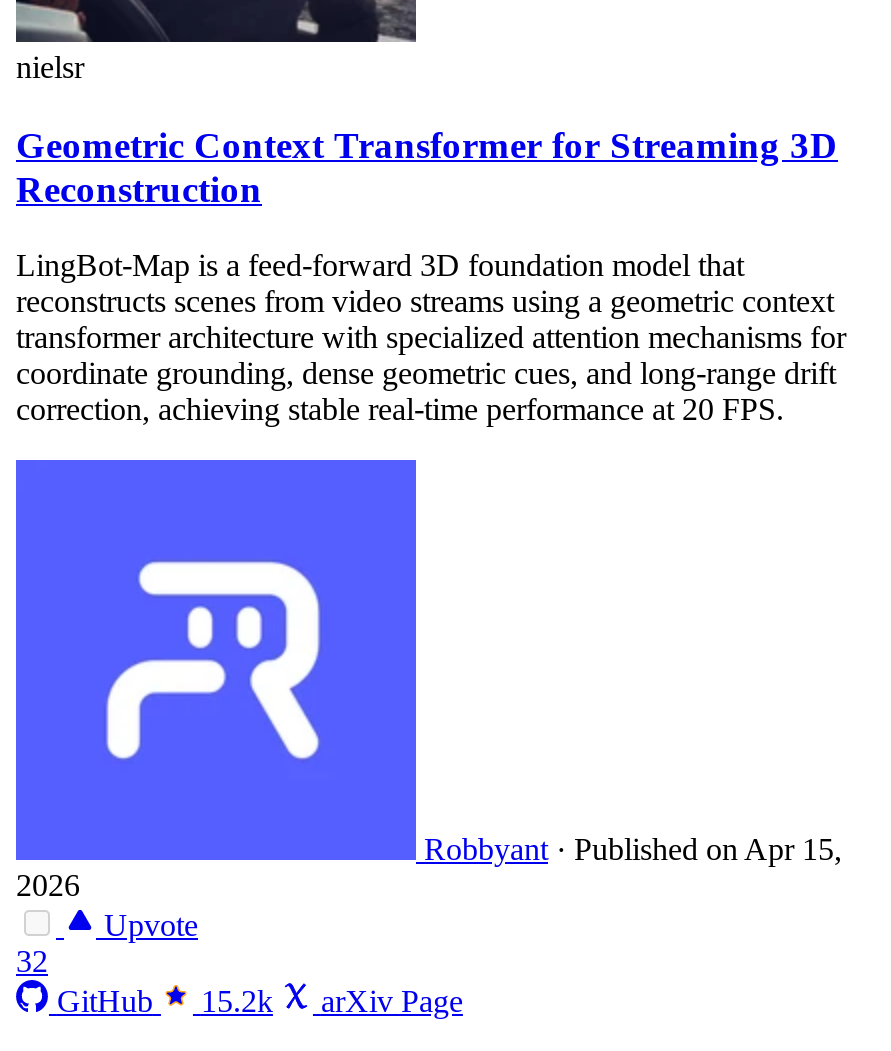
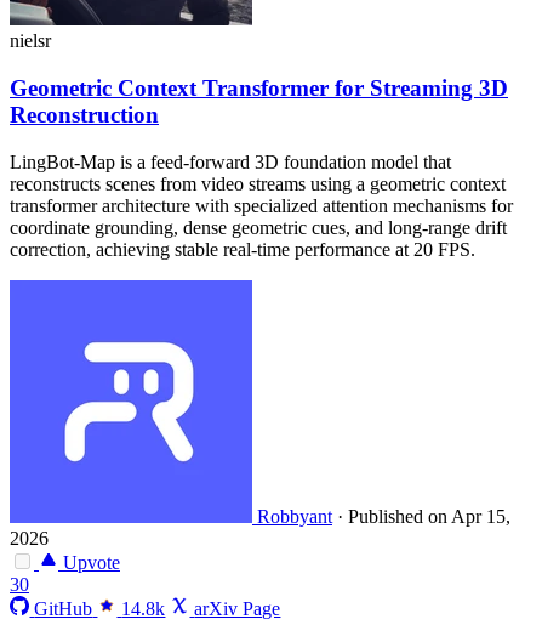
[16,945,48,979] 32 -> [10,573,29,594] 30
[57,985,463,1019] GitHub 15.2k arXiv Page -> [35,598,281,618] GitHub 14.8k arXiv Page

